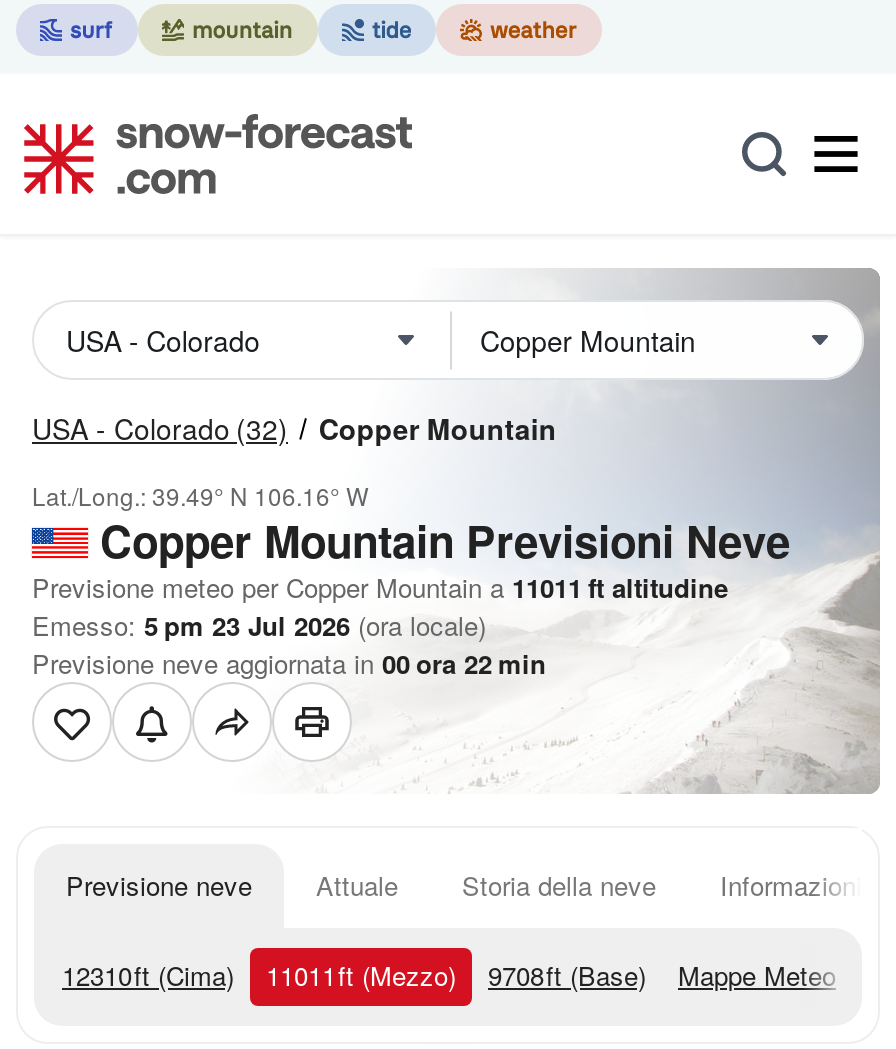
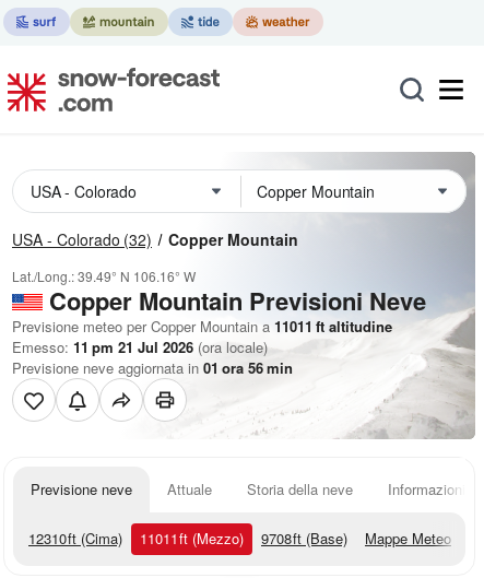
[32,606,486,644] Emesso: 5 pm 23 Jul 2026 (ora locale) -> [12,337,268,357] Emesso: 11 pm 21 Jul 2026 (ora locale)
[32,644,546,682] Previsione neve aggiornata in 00 ora 22 min -> [12,357,293,378] Previsione neve aggiornata in 01 ora 56 min

